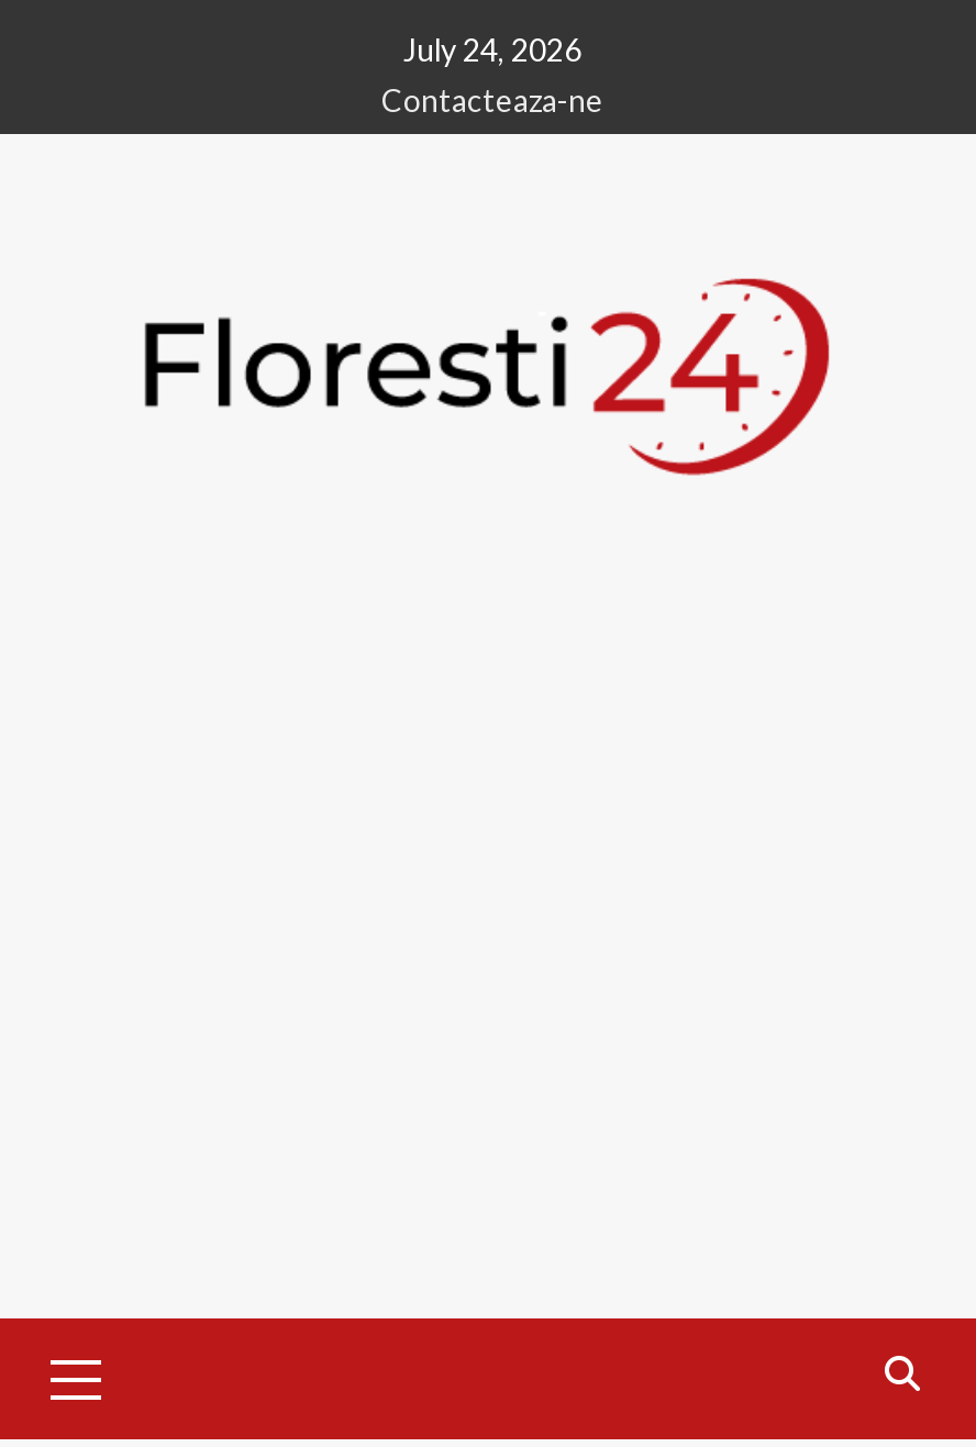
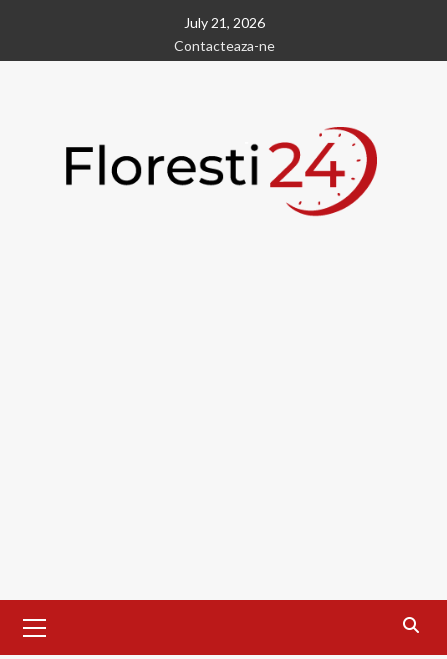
[403,31,581,68] July 24, 2026 -> [183,14,264,31] July 21, 2026

